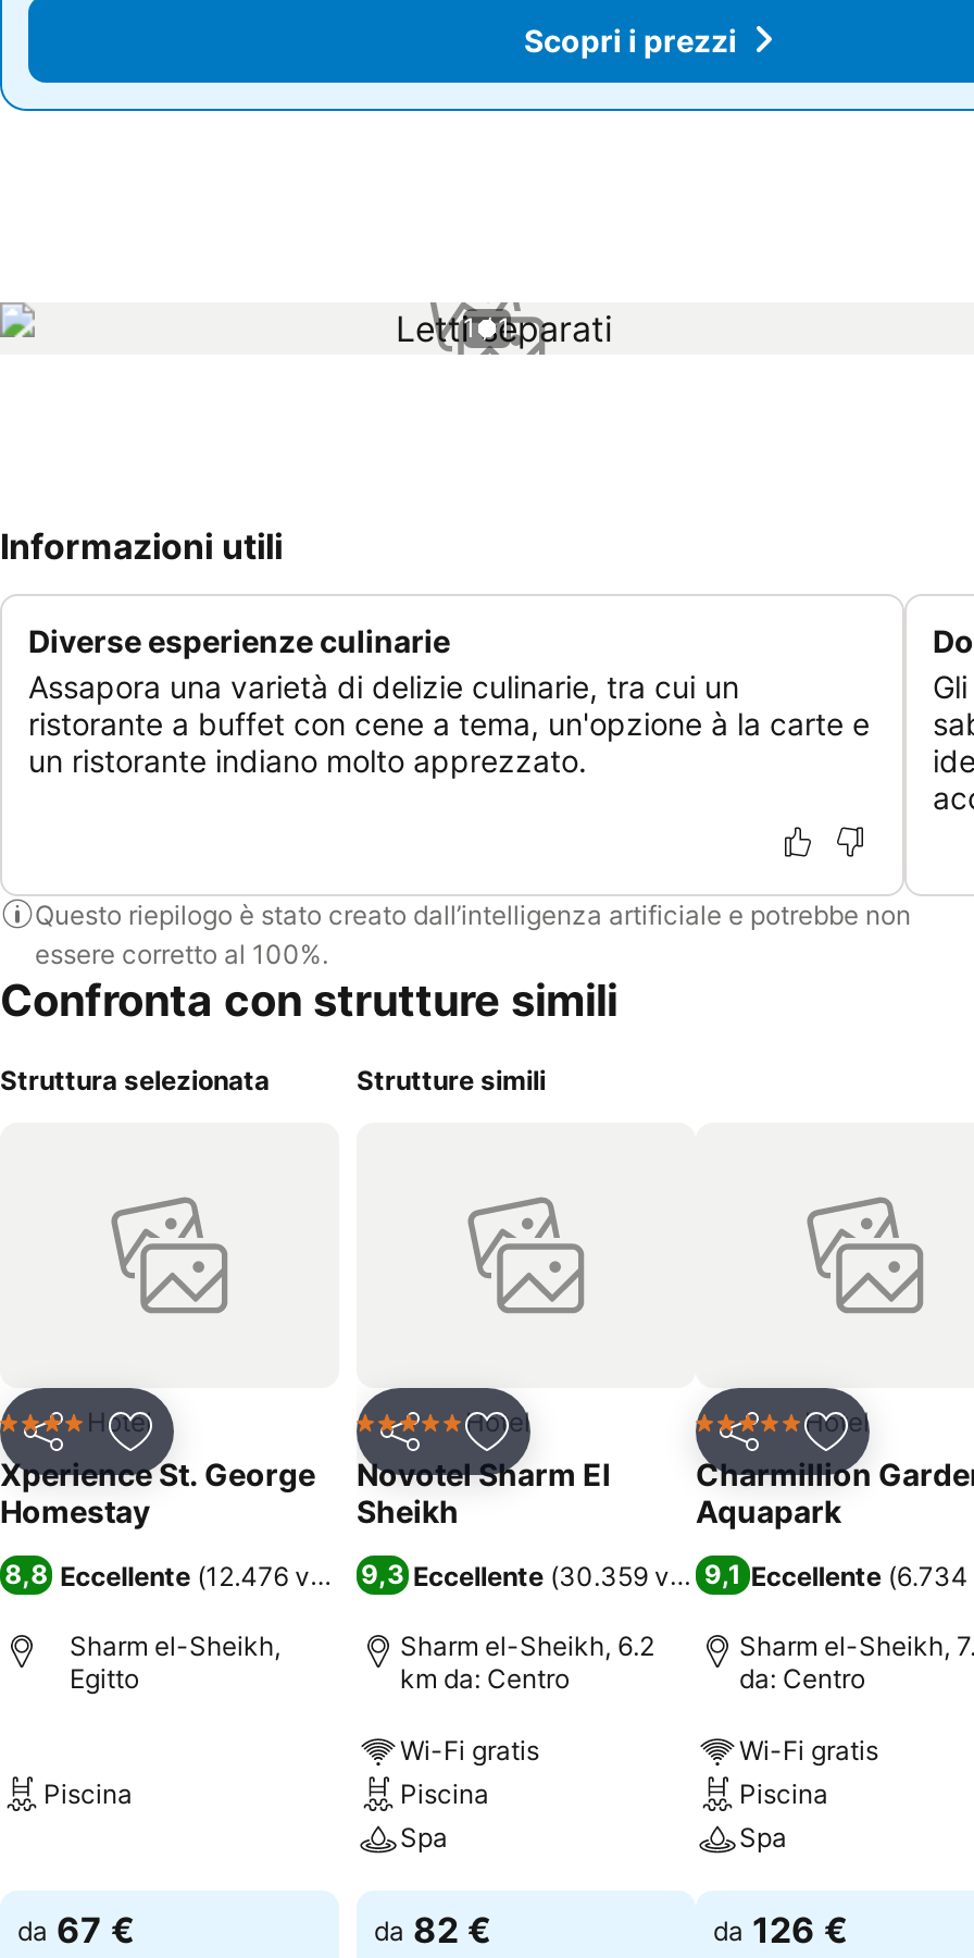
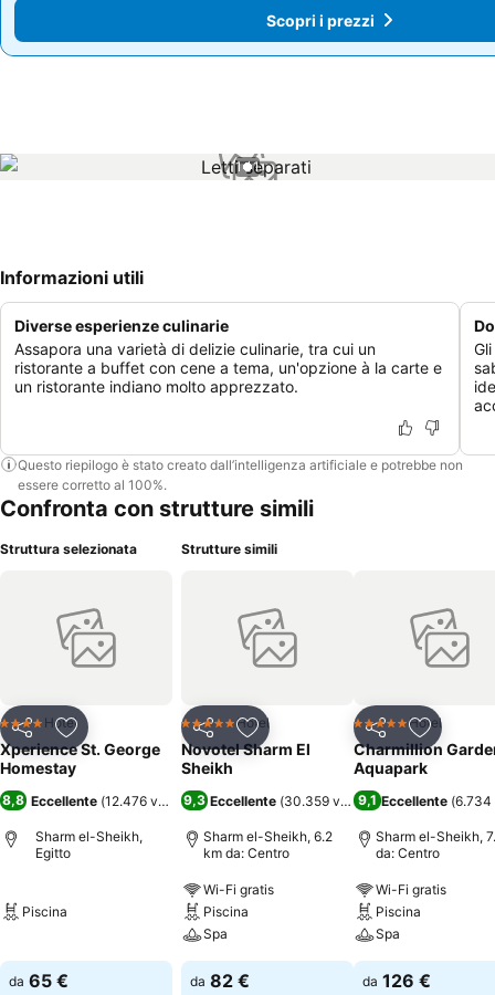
[17,1908,135,1951] da 67 € -> [9,970,69,992] da 65 €

